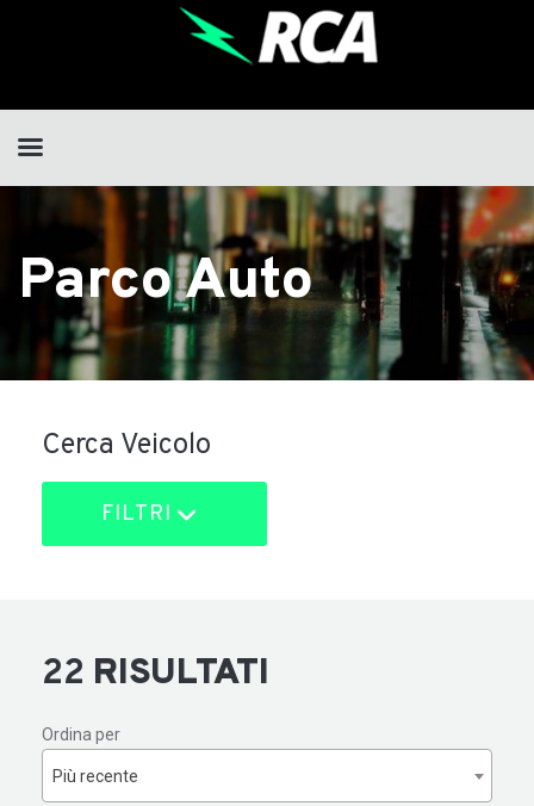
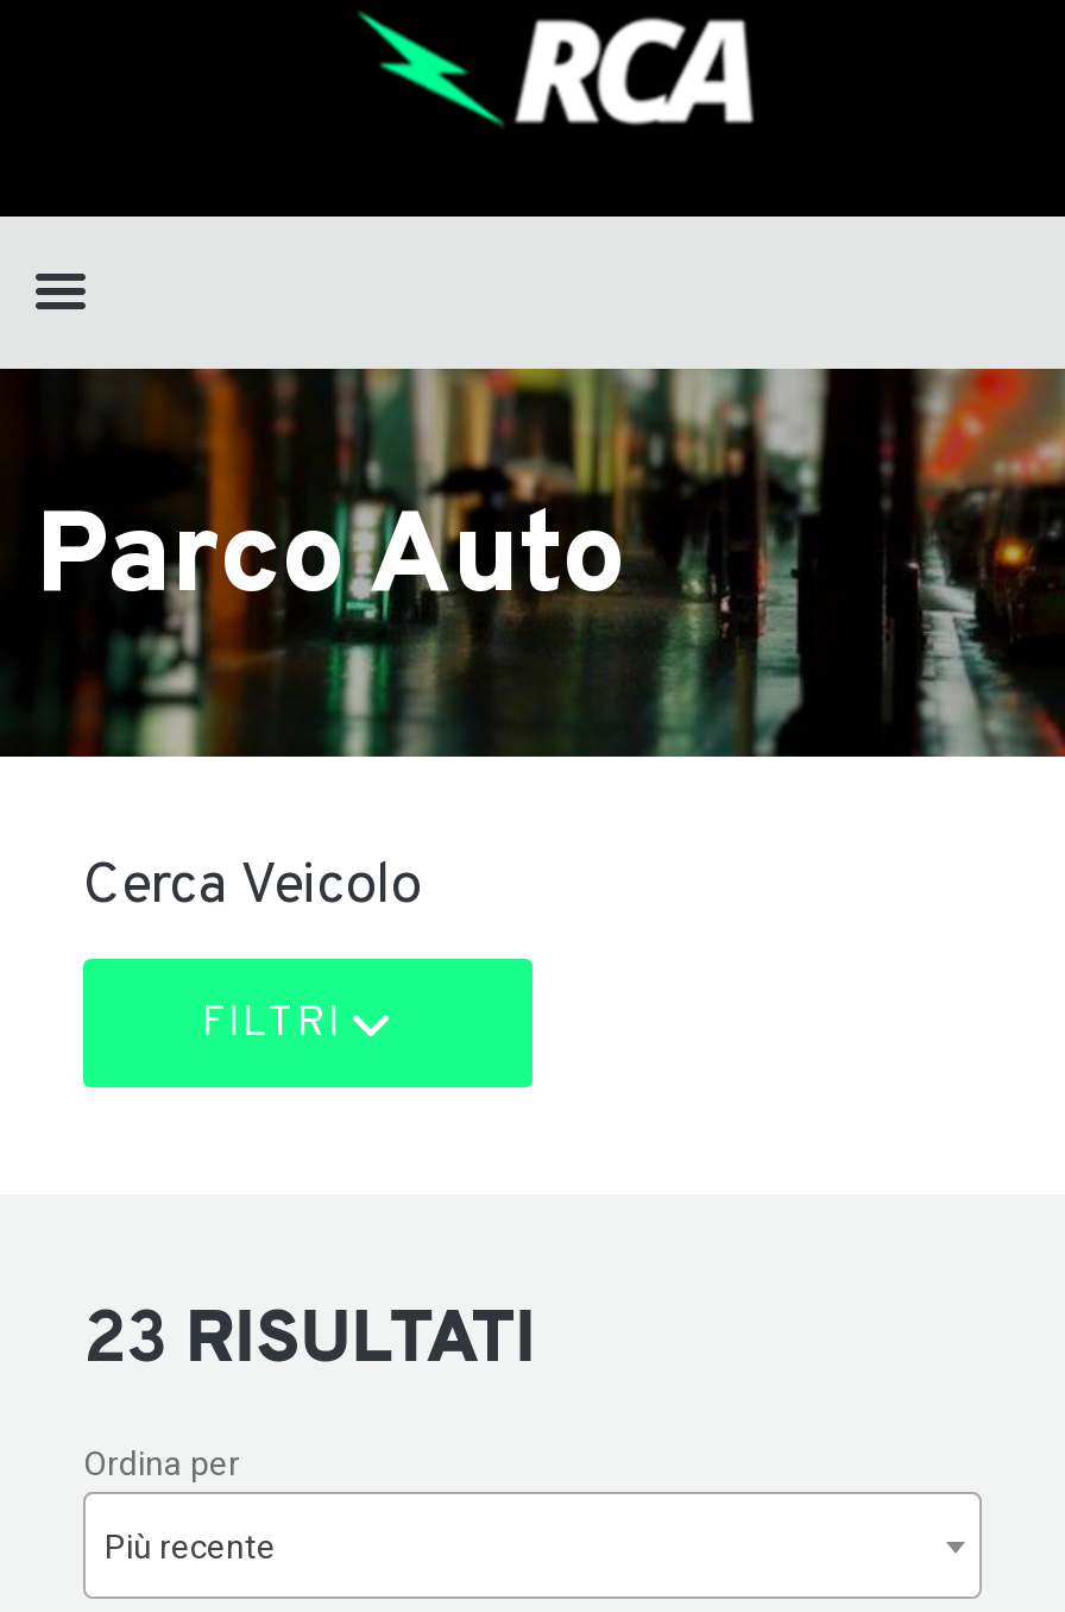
[42,652,269,696] 22 RISULTATI -> [83,1299,536,1387] 23 RISULTATI

